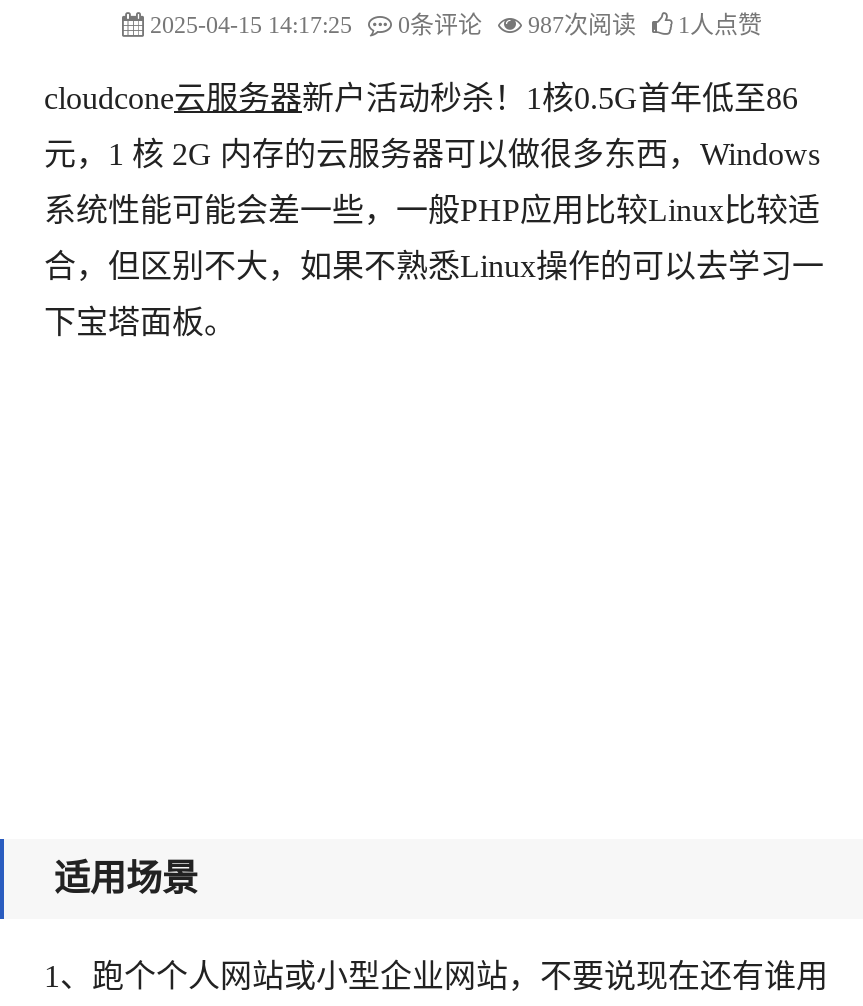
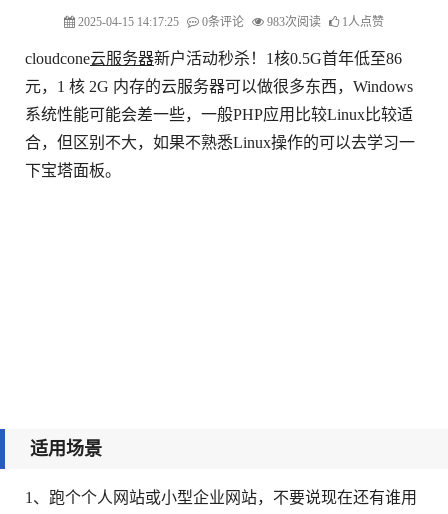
[144,11,762,39] 2025-04-15 14:17:25 0条评论 987次阅读 1人点赞 -> [75,15,384,29] 2025-04-15 14:17:25 0条评论 983次阅读 1人点赞

